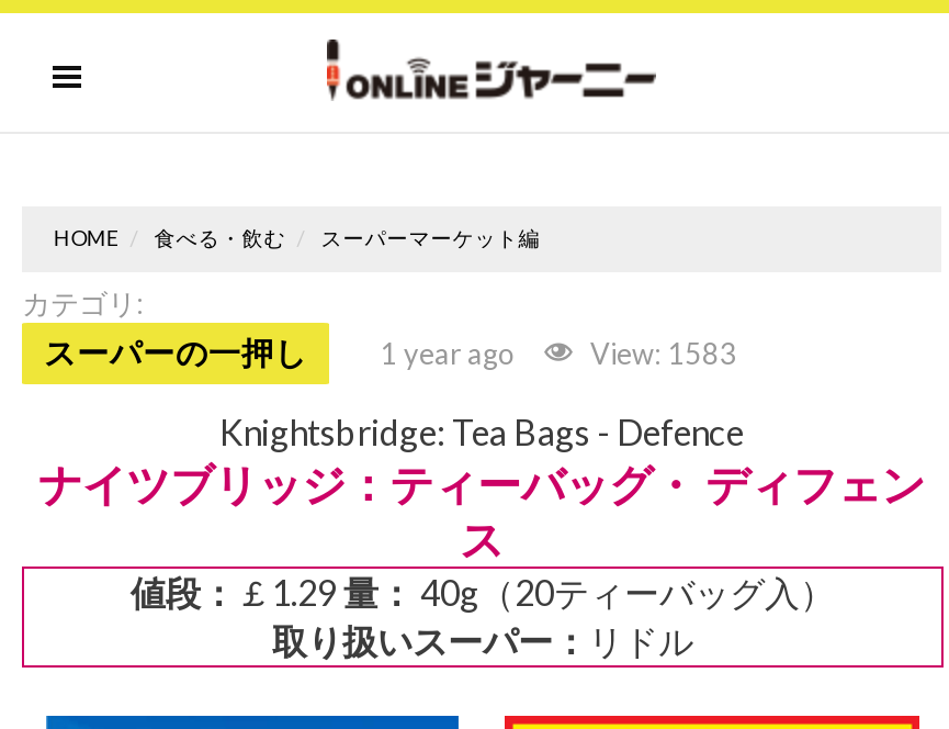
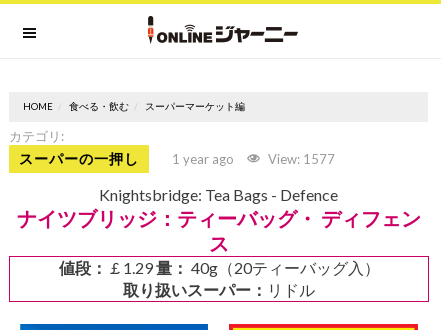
[590,335,737,370] View: 1583 -> [268,151,335,167] View: 1577

